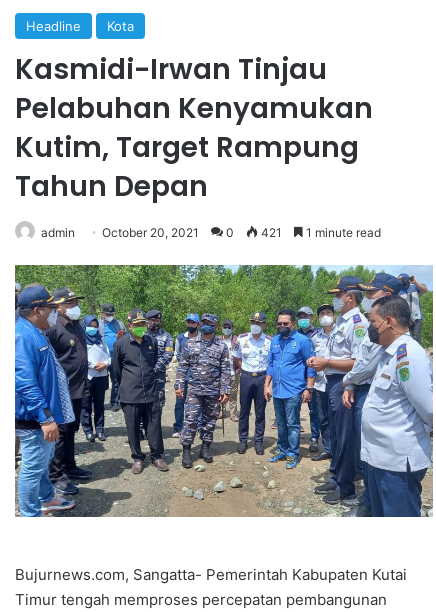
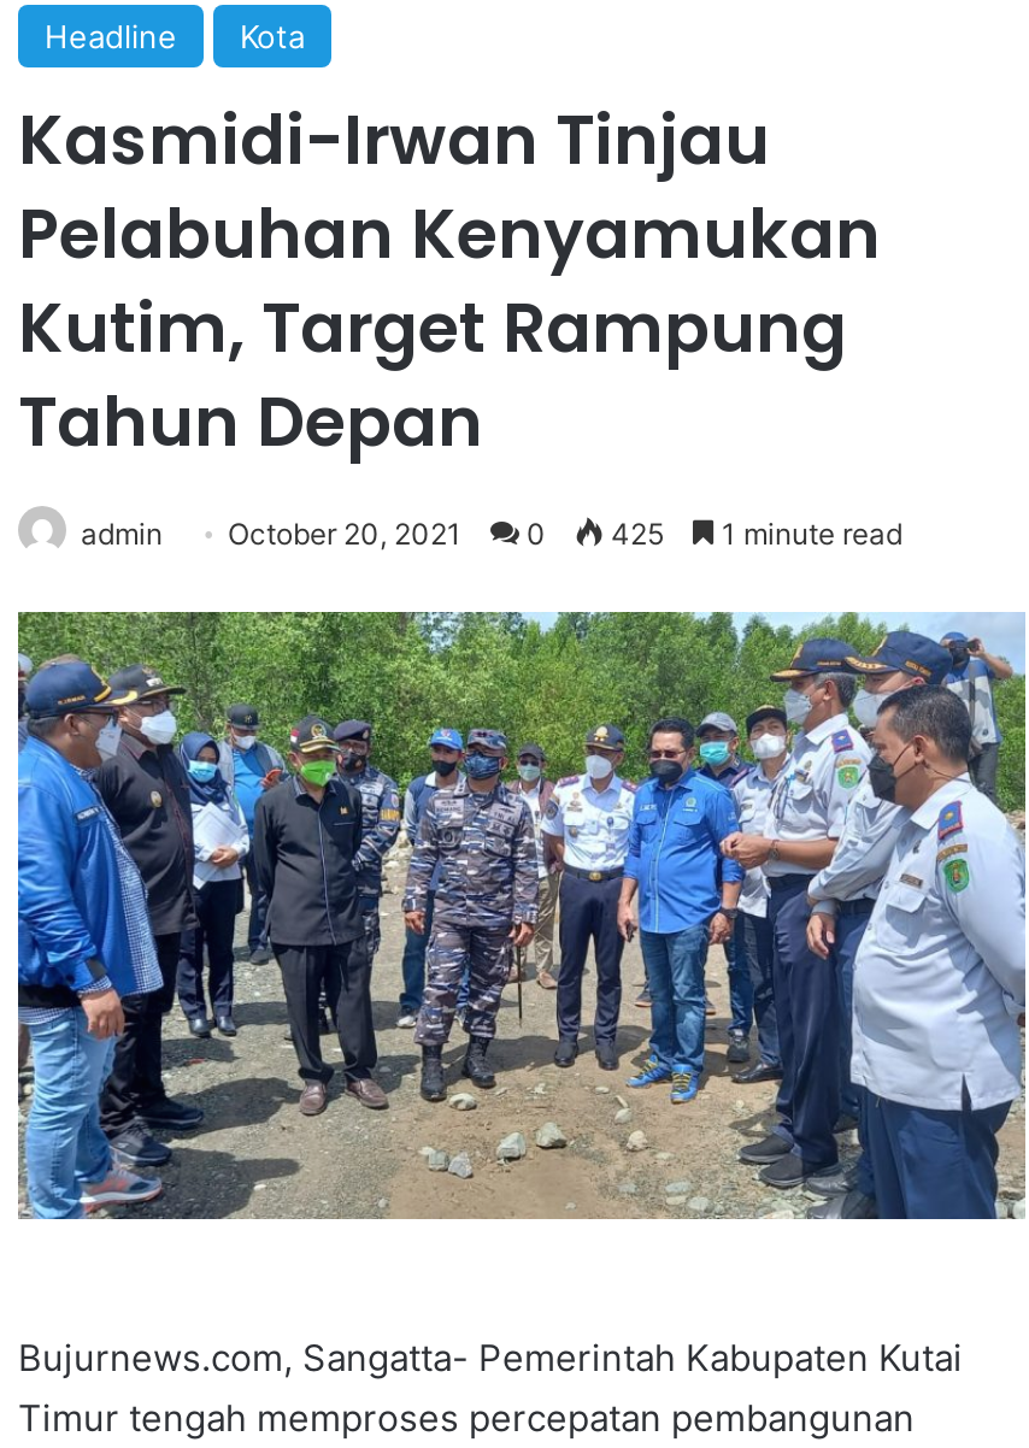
[41,225,381,240] admin October 20, 2021 0 421 1 minute read -> [81,516,902,552] admin October 20, 2021 0 425 1 minute read

